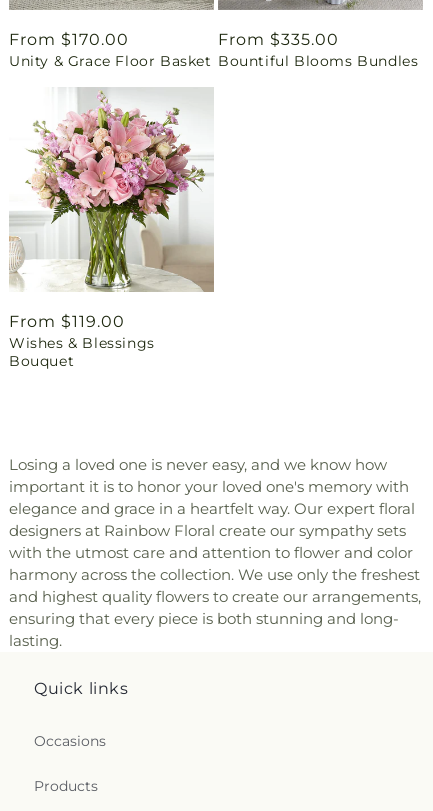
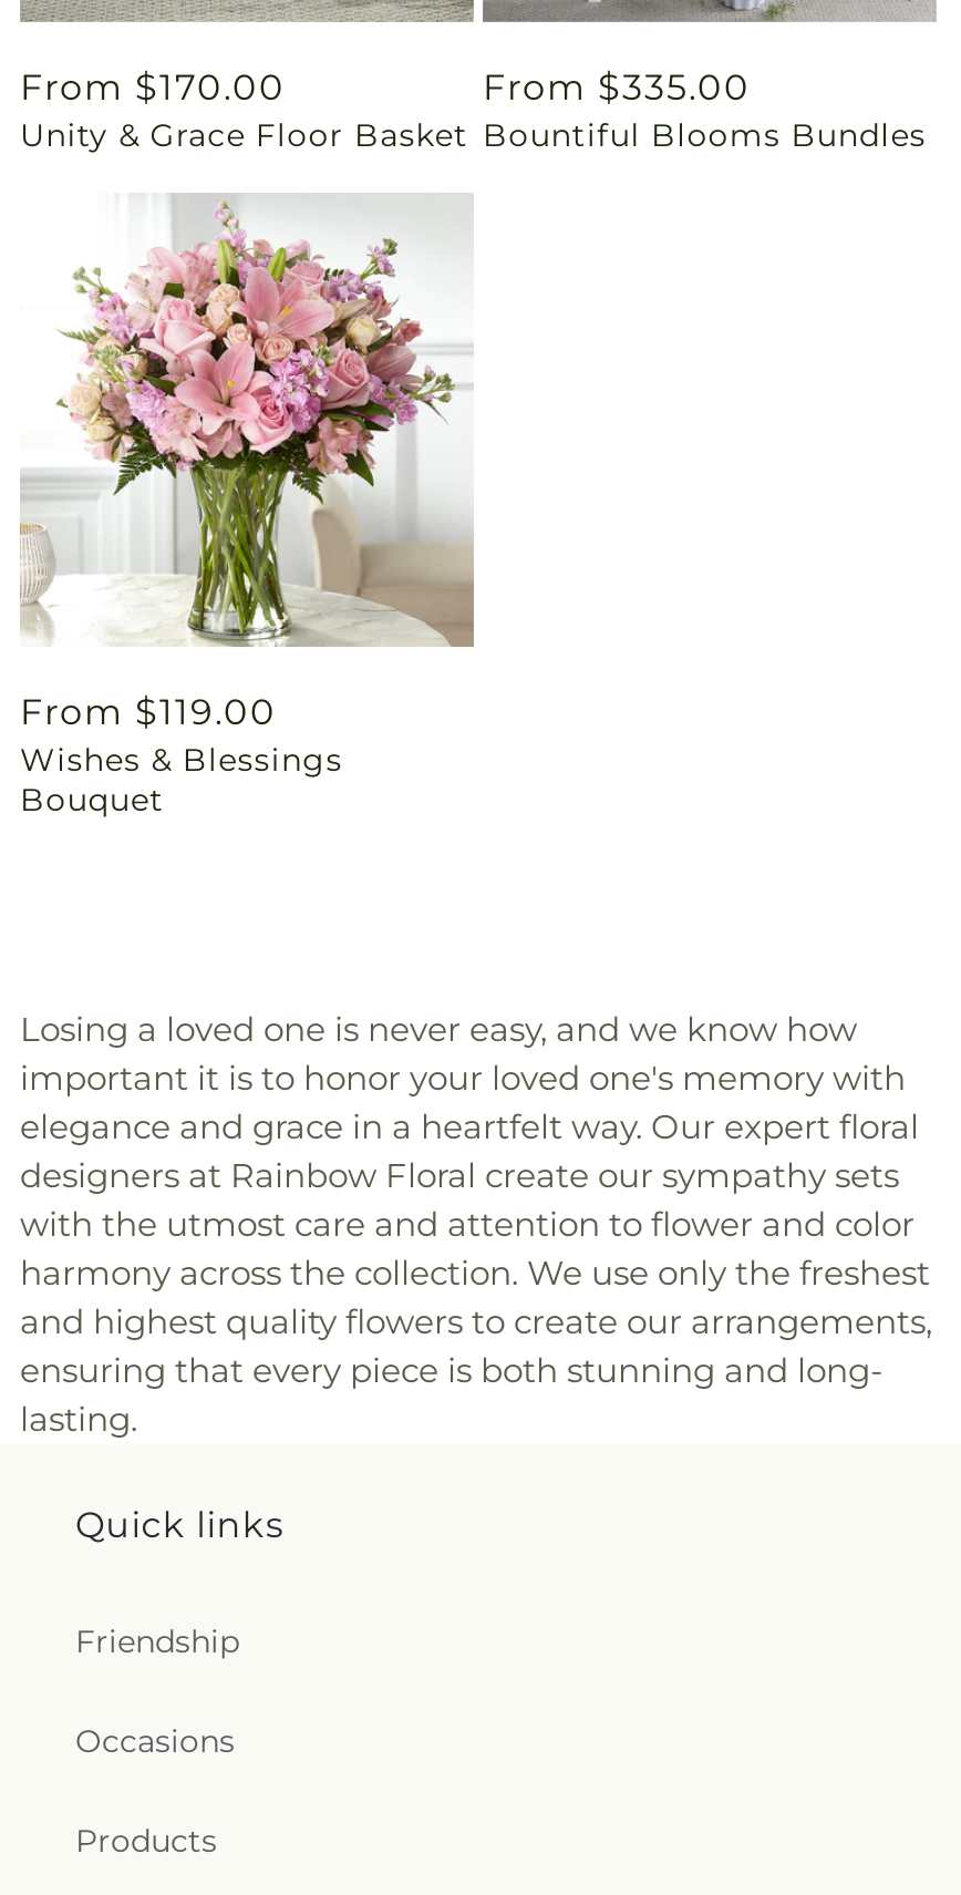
none -> [75,1622,239,1662] Friendship

